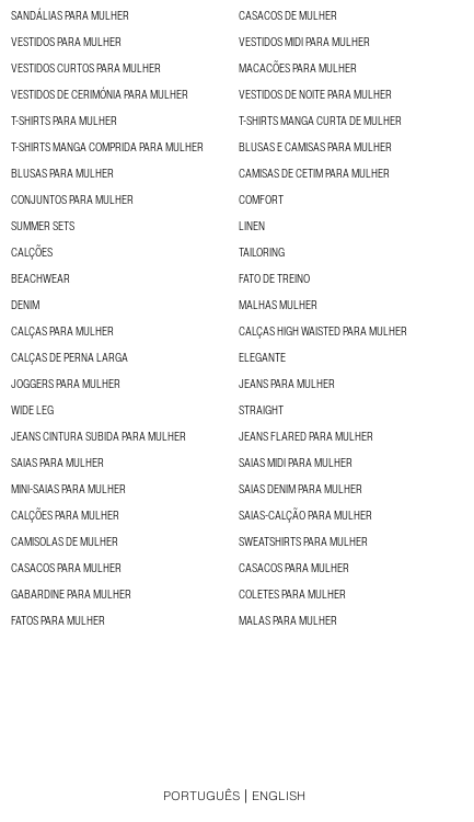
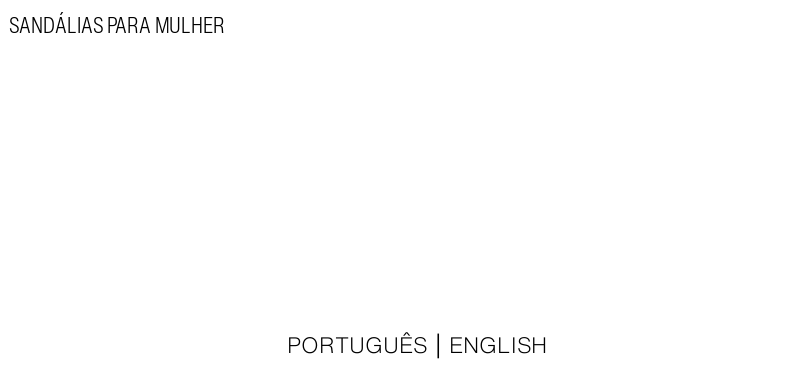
[11,6,407,629] CASACOS DE MULHER | VESTIDOS PARA MULHER | VESTIDOS MIDI PARA MULHER | VESTIDOS CURTOS PARA MULHER | MACACÕES PARA MULHER | VESTIDOS DE CERIMÓNIA PARA MULHER | VESTIDOS DE NOITE PARA MULHER | T-SHIRTS PARA MULHER | T-SHIRTS MANGA CURTA DE MULHER | T-SHIRTS MANGA COMPRIDA PARA MULHER | BLUSAS E CAMISAS PARA MULHER | BLUSAS PARA MULHER | CAMISAS DE CETIM PARA MULHER | CONJUNTOS PARA MULHER | COMFORT | SUMMER SETS | LINEN | CALÇÕES | TAILORING | BEACHWEAR | FATO DE TREINO | DENIM | MALHAS MULHER | CALÇAS PARA MULHER | CALÇAS HIGH WAISTED PARA MULHER | CALÇAS DE PERNA LARGA | ELEGANTE | JOGGERS PARA MULHER | JEANS PARA MULHER | WIDE LEG | STRAIGHT | JEANS CINTURA SUBIDA PARA MULHER | JEANS FLARED PARA MULHER | SAIAS PARA MULHER | SAIAS MIDI PARA MULHER | MINI-SAIAS PARA MULHER | SAIAS DENIM PARA MULHER | CALÇÕES PARA MULHER | SAIAS-CALÇÃO PARA MULHER | CAMISOLAS DE MULHER | SWEATSHIRTS PARA MULHER | CASACOS PARA MULHER | CASACOS PARA MULHER | GABARDINE PARA MULHER | COLETES PARA MULHER | FATOS PARA MULHER | MALAS PARA MULHER -> none

